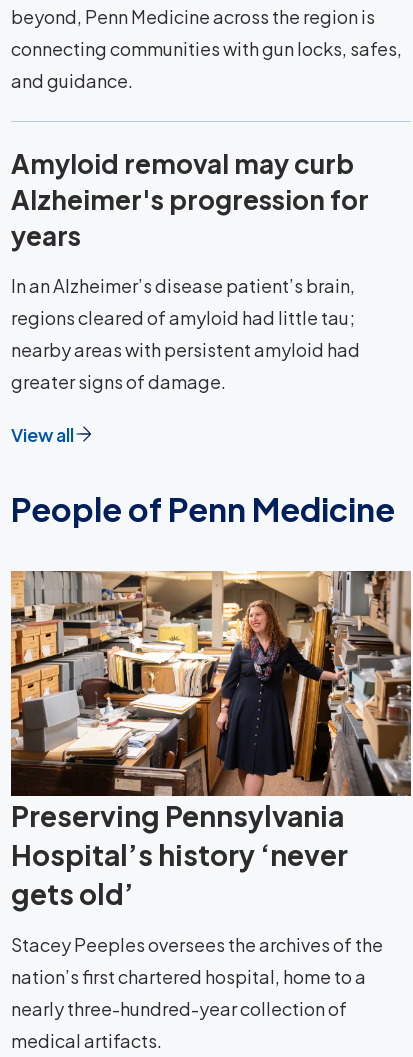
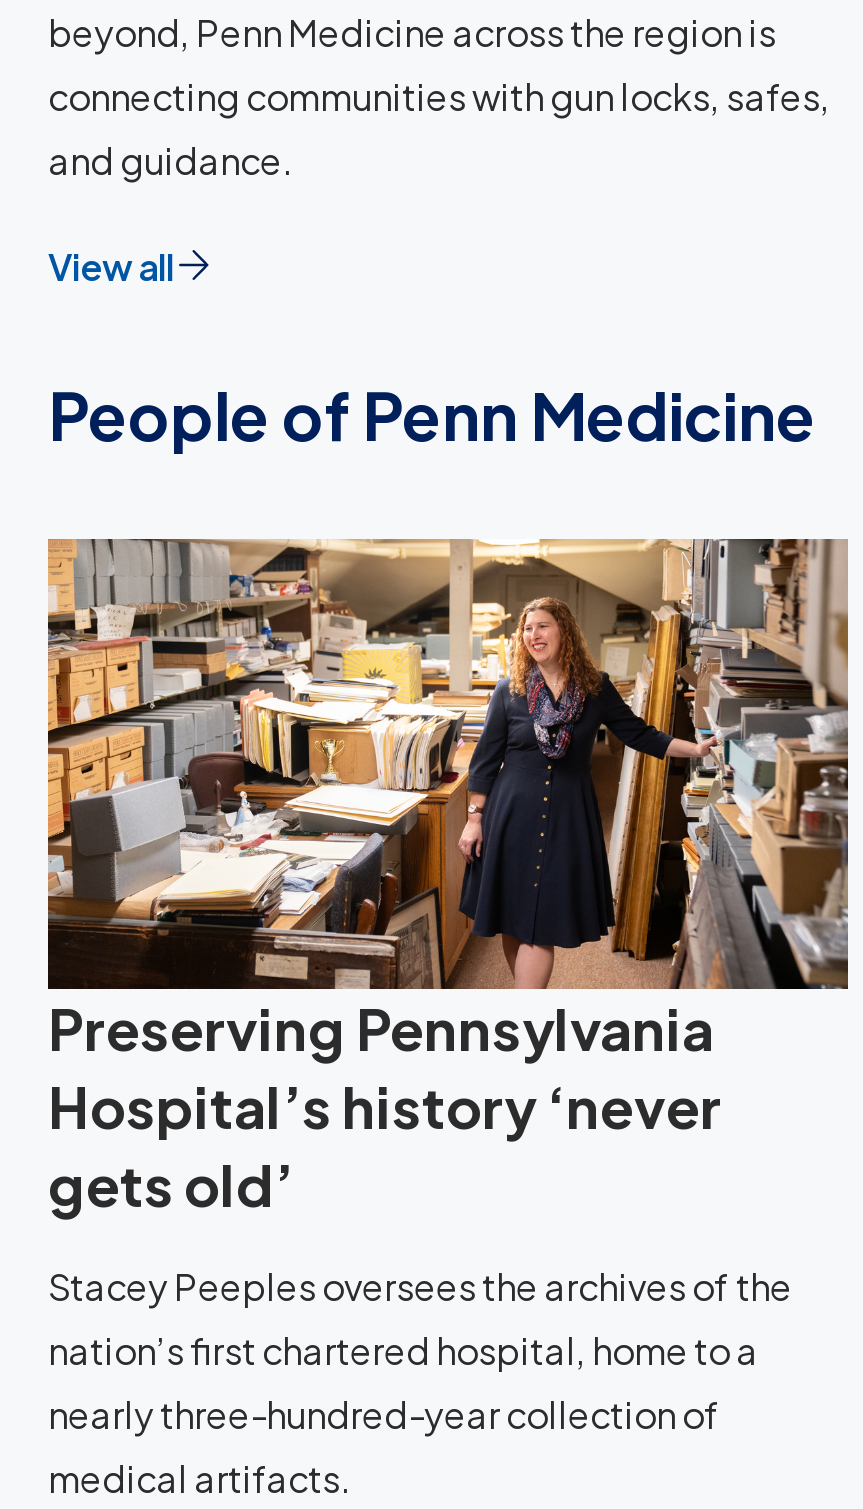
[11,147,369,393] Amyloid removal may curb | Alzheimer's progression for | years | In an Alzheimer’s disease patient’s brain, | regions cleared of amyloid had little tau; | nearby areas with persistent amyloid had | greater signs of damage. -> none

